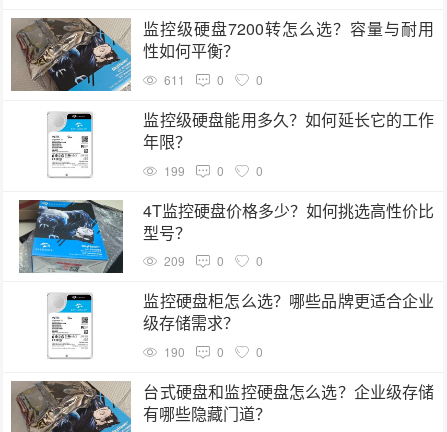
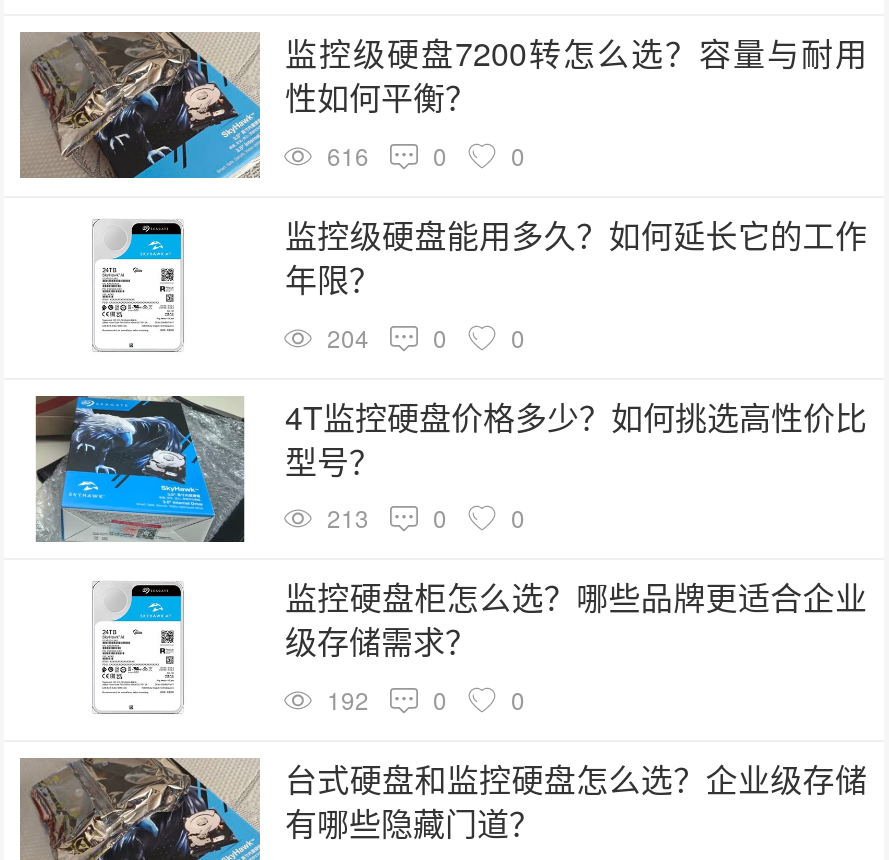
[164,71,263,88] 611 0 0 -> [327,137,525,171] 616 0 0
[164,162,263,179] 199 0 0 -> [327,319,525,353] 204 0 0
[164,252,263,269] 209 0 0 -> [327,501,525,535] 213 0 0
[164,343,263,360] 190 0 0 -> [327,683,525,717] 192 0 0

